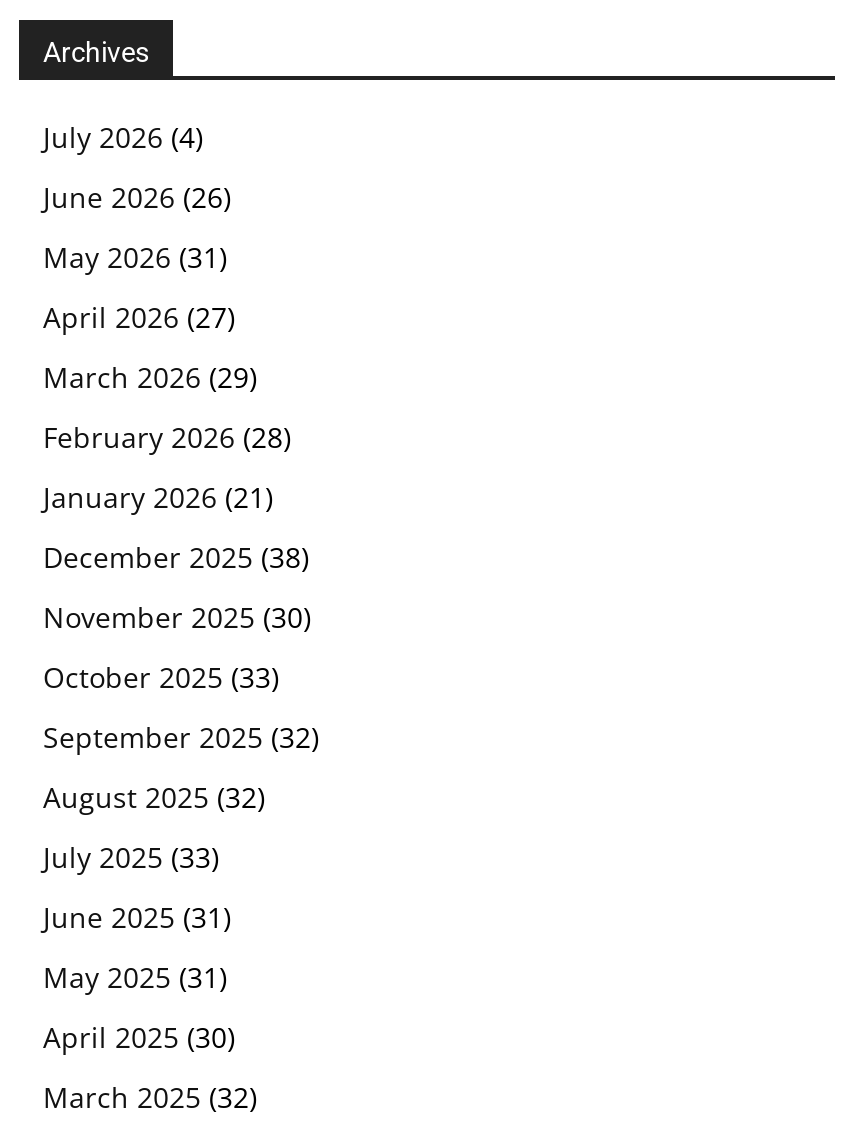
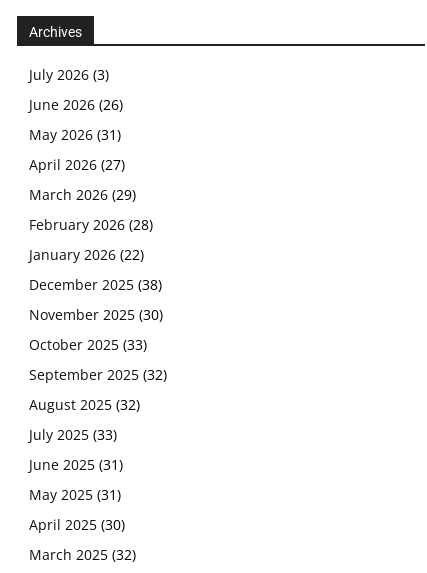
[43,119,203,157] July 2026 (4) -> [29,65,109,84] July 2026 (3)
[43,479,273,517] January 2026 (21) -> [29,245,144,264] January 2026 (22)

